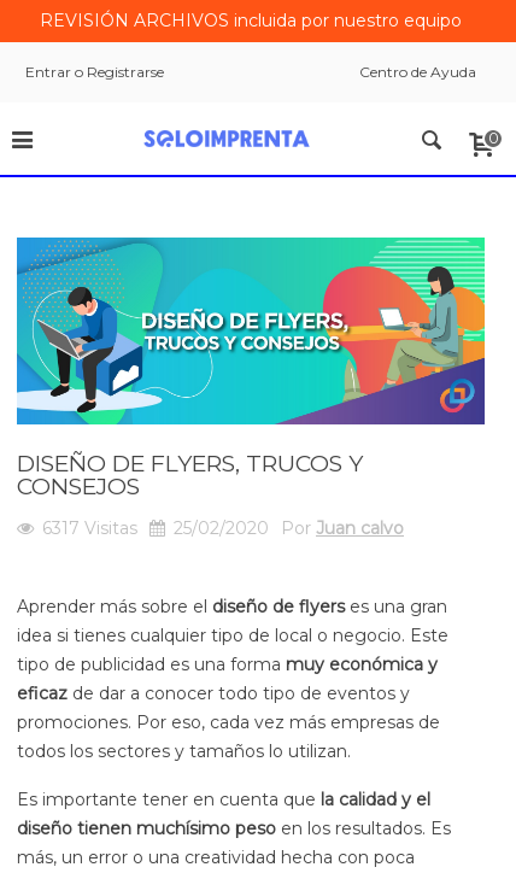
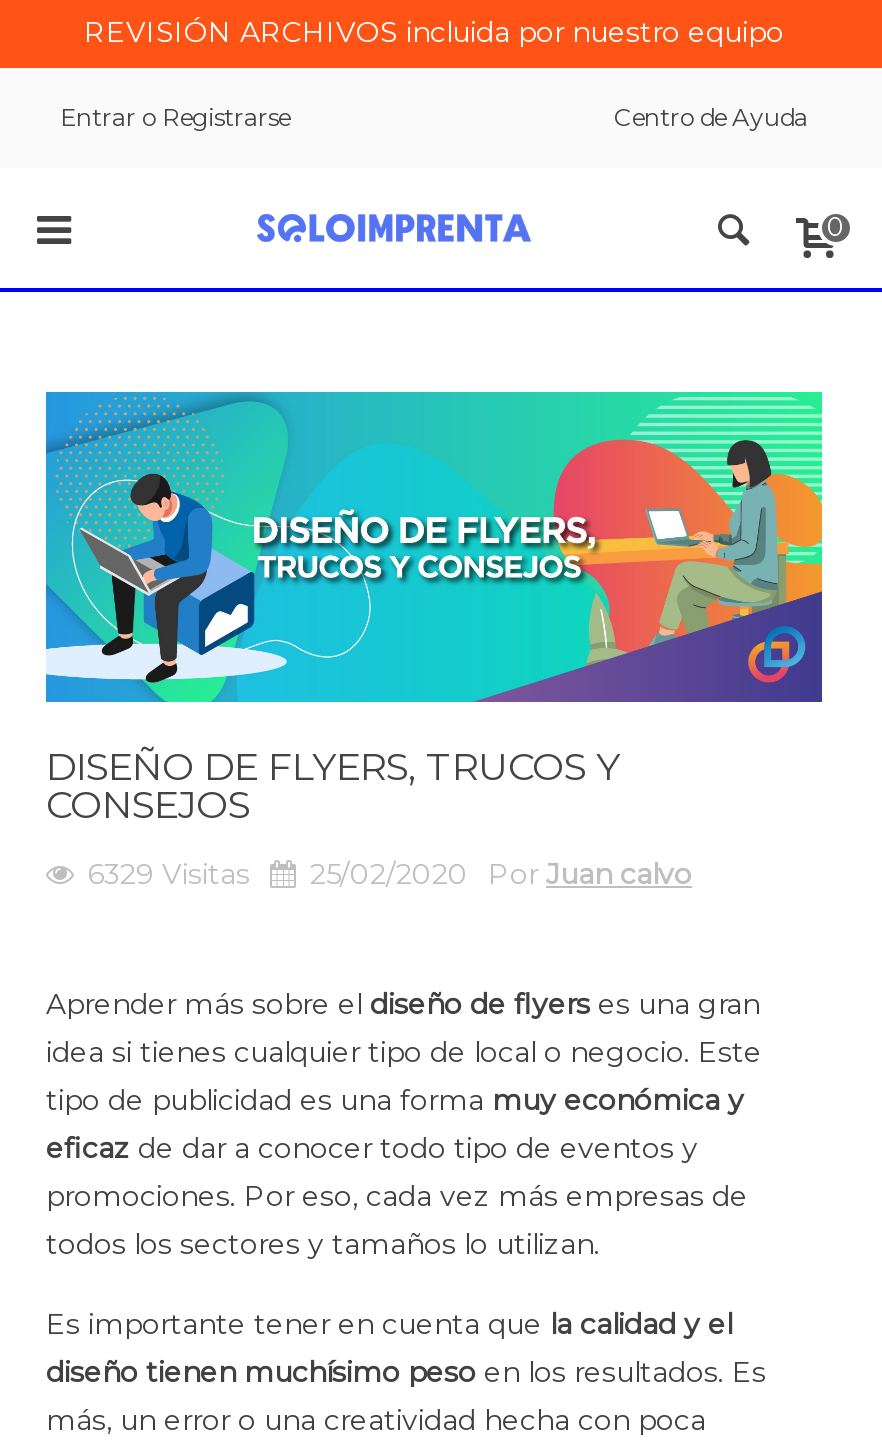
[37,518,404,539] 6317 Visitas 25/02/2020 Por Juan calvo -> [80,856,692,892] 6329 Visitas 25/02/2020 Por Juan calvo

